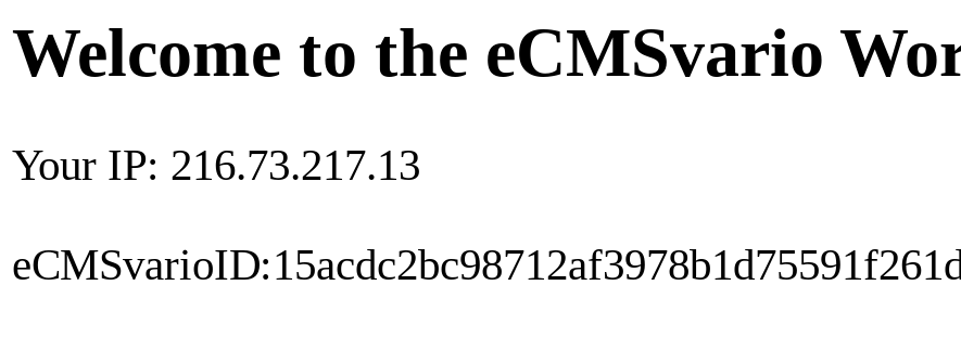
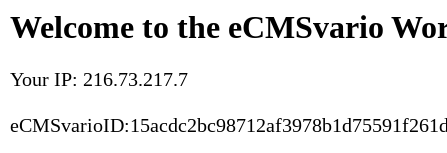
[12,141,420,188] Your IP: 216.73.217.13 -> [10,68,188,90] Your IP: 216.73.217.7

